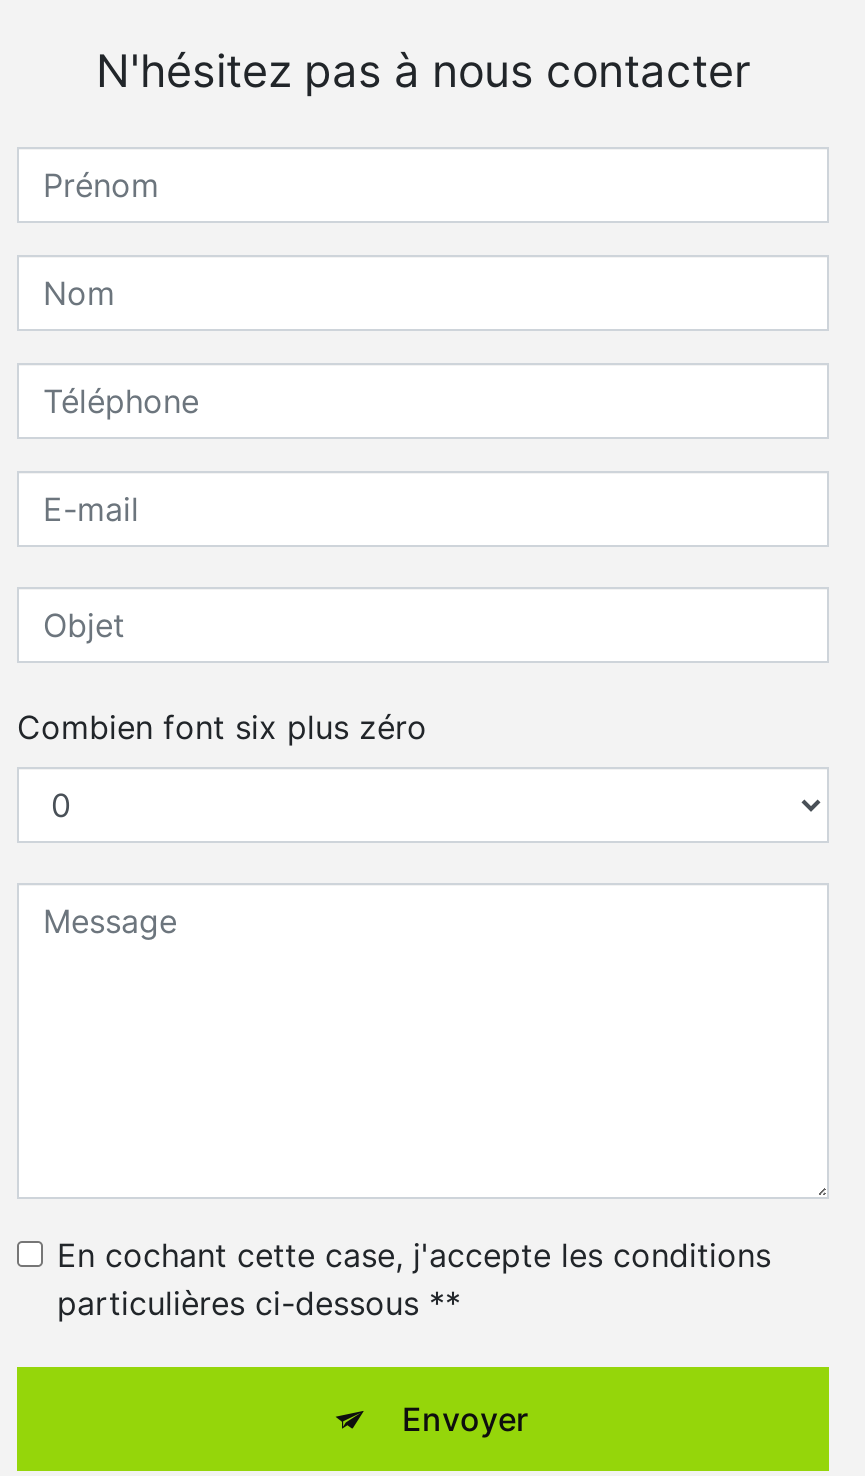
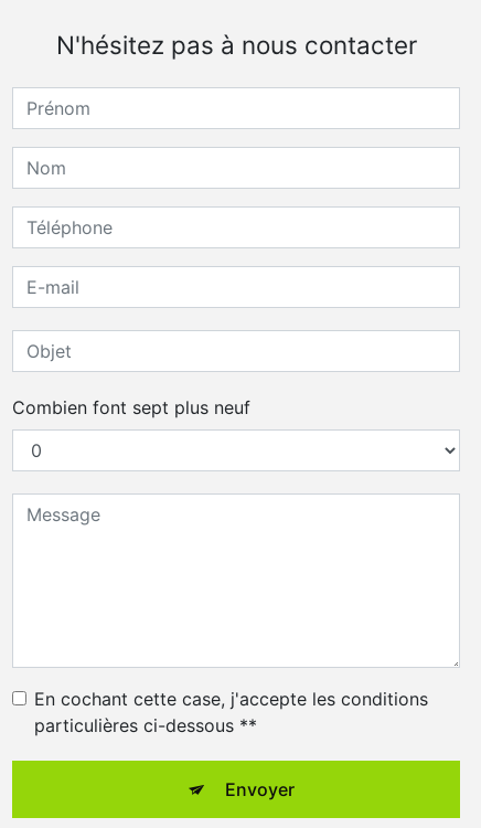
[17,708,427,748] Combien font six plus zéro -> [12,397,250,419] Combien font sept plus neuf

